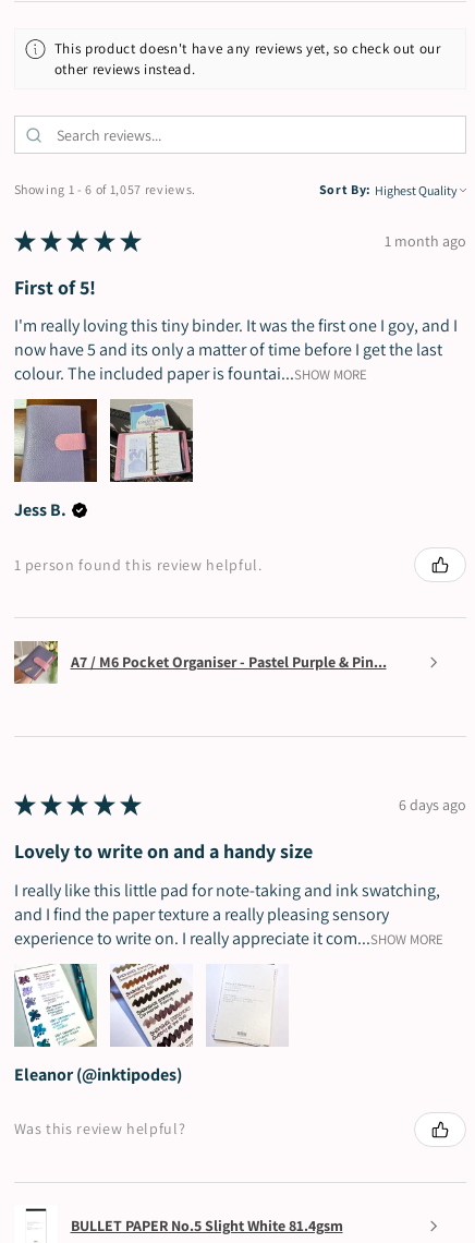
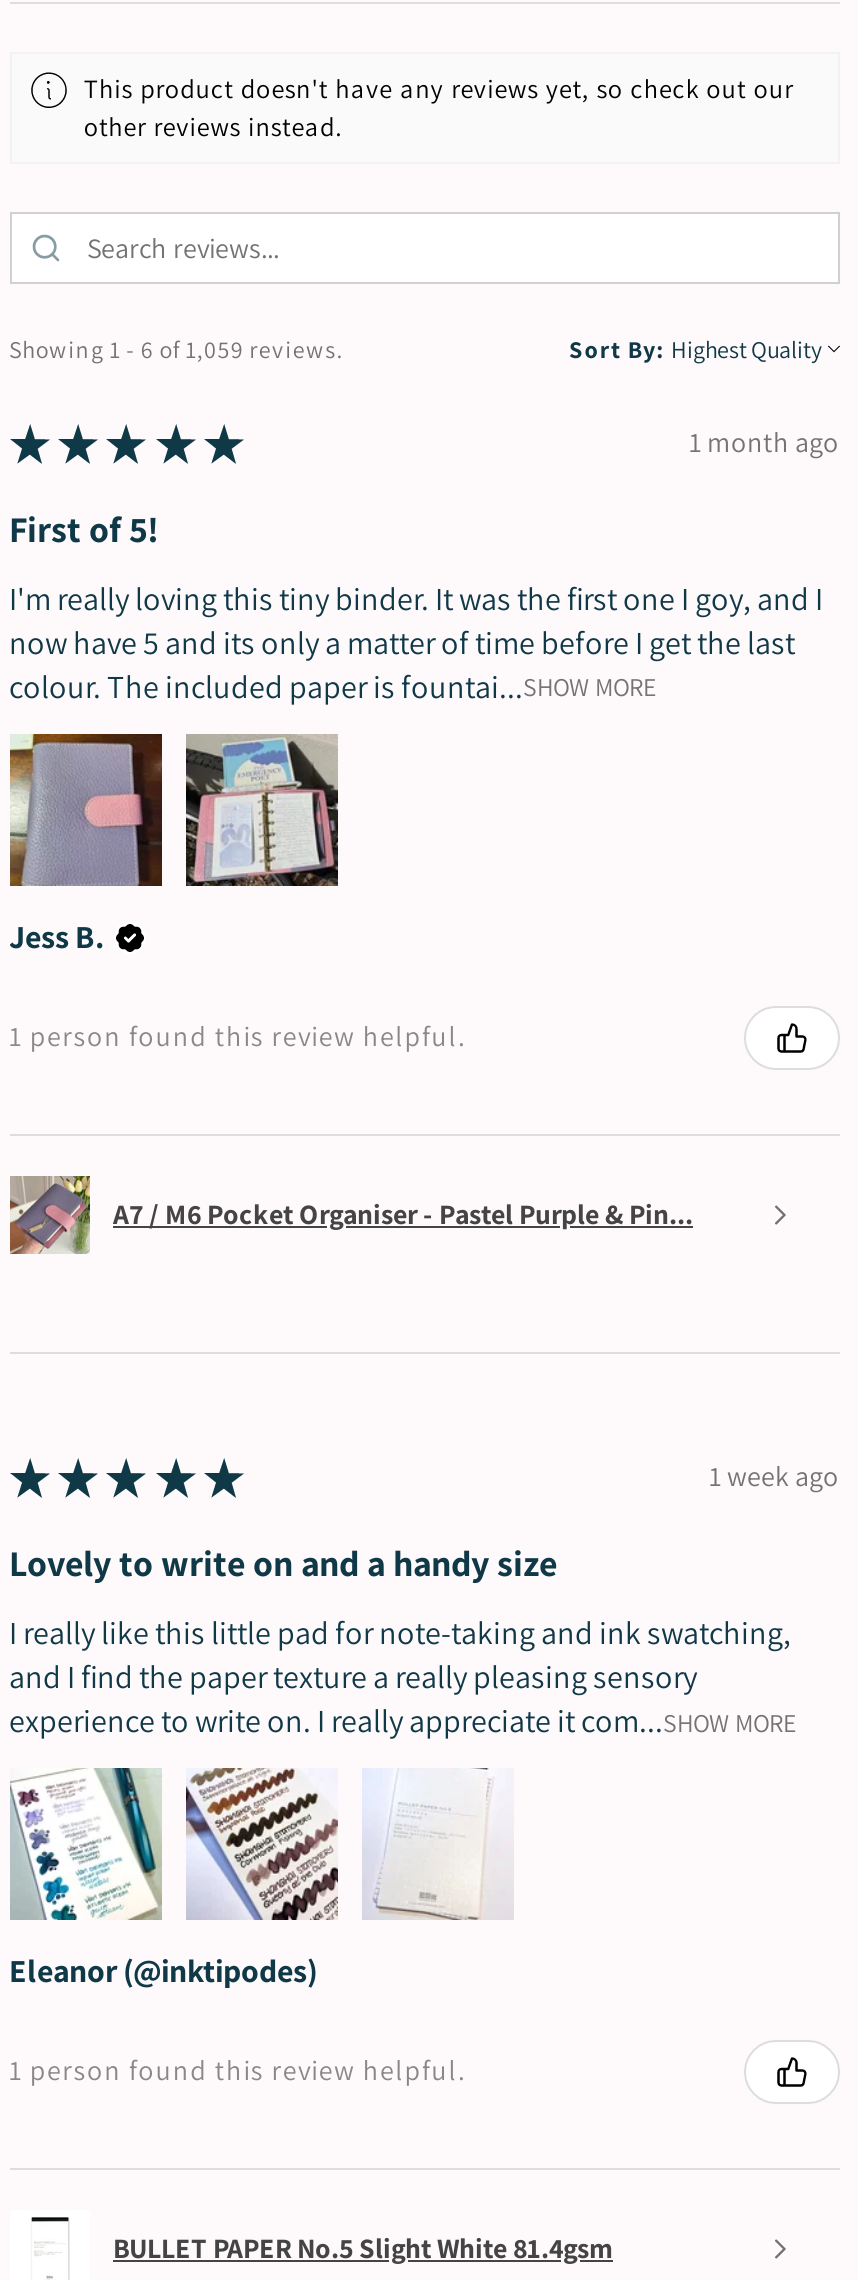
[14,182,196,198] Showing 1 - 6 of 1,057 reviews. -> [9,333,344,363] Showing 1 - 6 of 1,059 reviews.
[398,795,466,814] 6 days ago -> [709,1458,839,1494] 1 week ago
[14,1119,186,1138] Was this review helpful? -> [9,2052,465,2088] 1 person found this review helpful.

